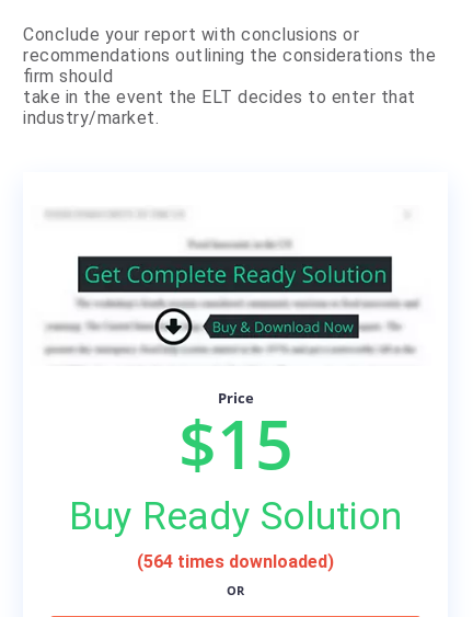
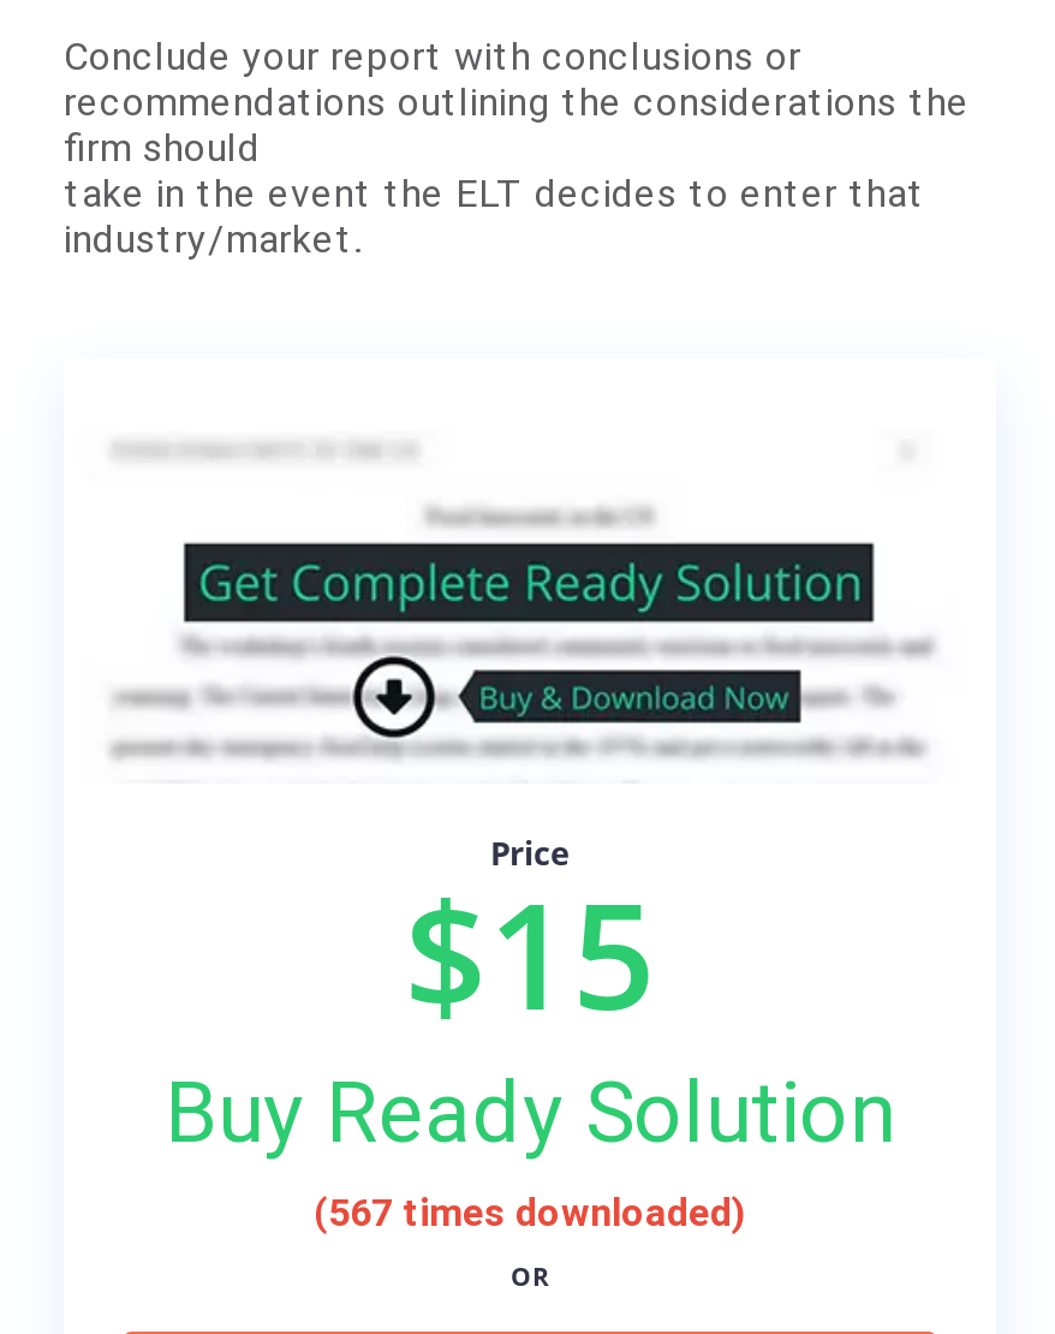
[137,552,334,573] (564 times downloaded) -> [314,1191,746,1236] (567 times downloaded)

